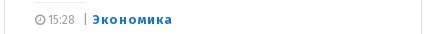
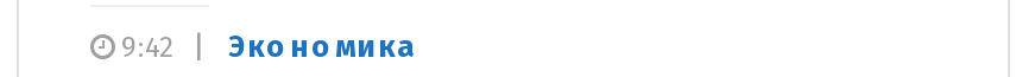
[45,12,173,27] 15:28 Экономика -> [114,29,418,64] 9:42 Экономика

